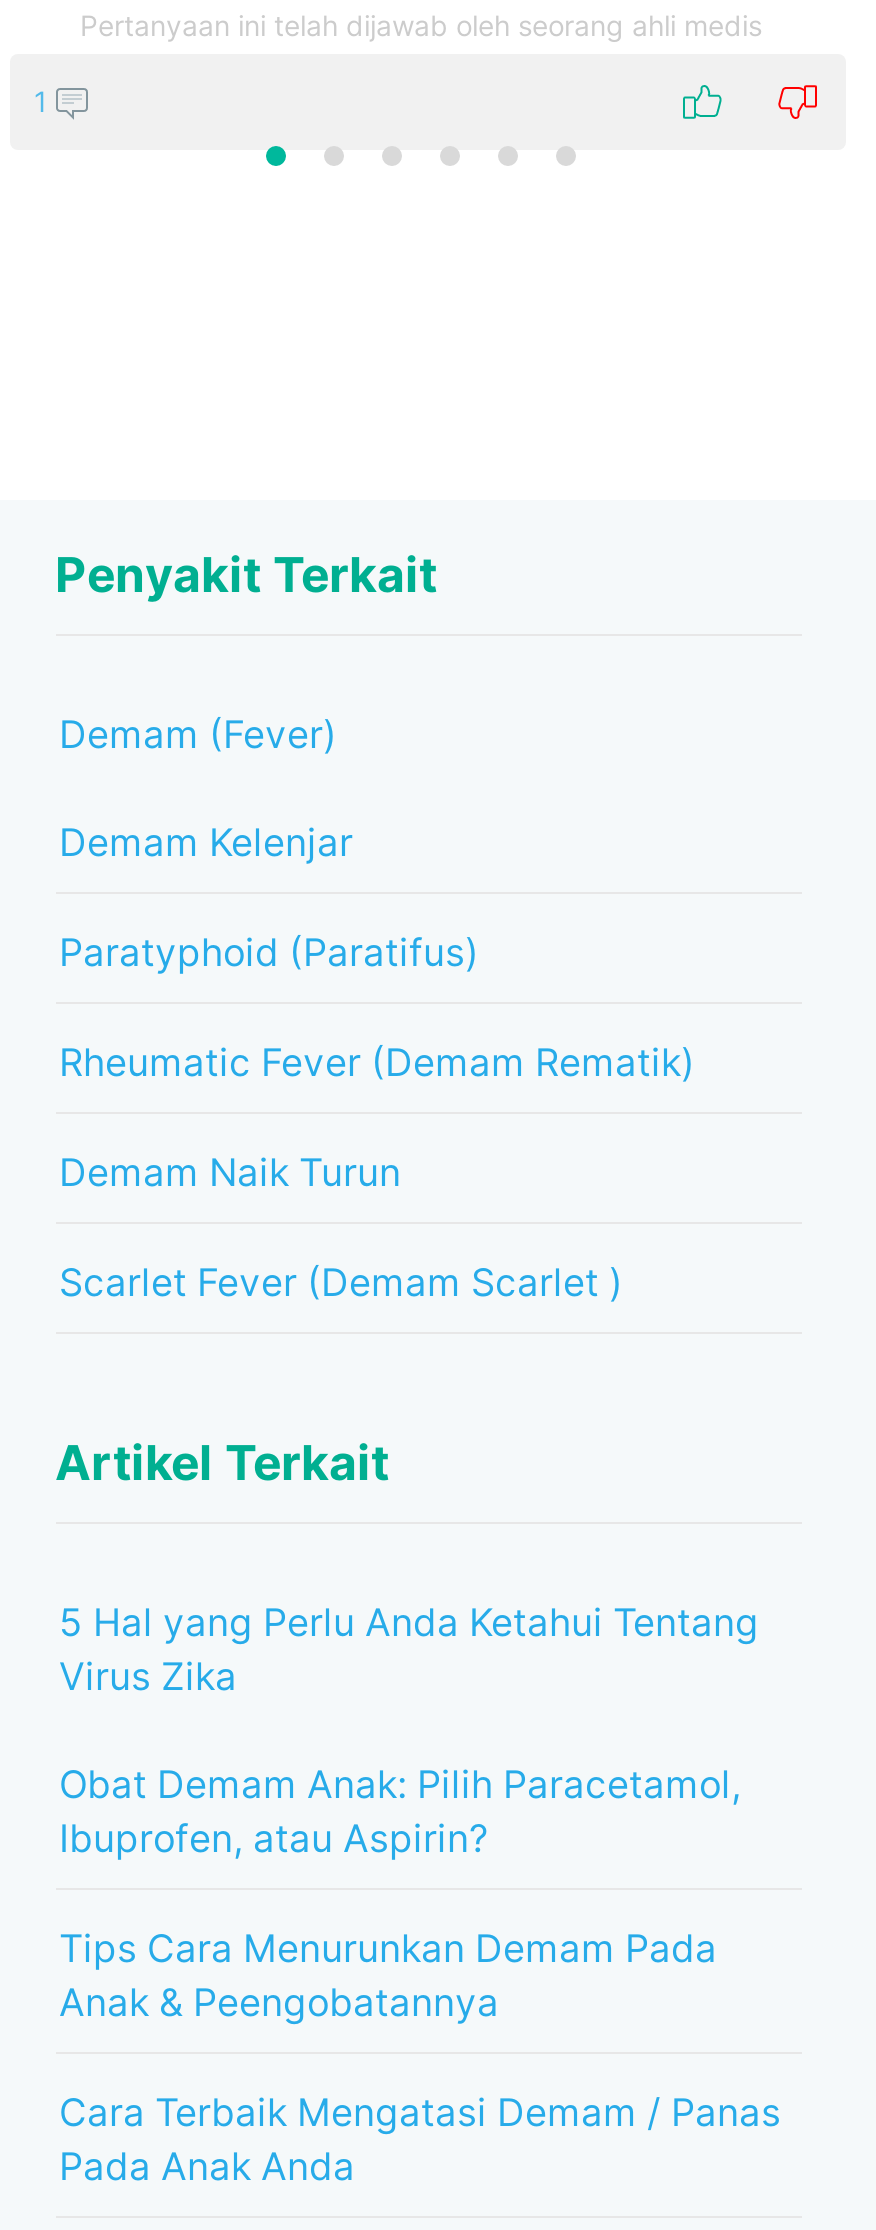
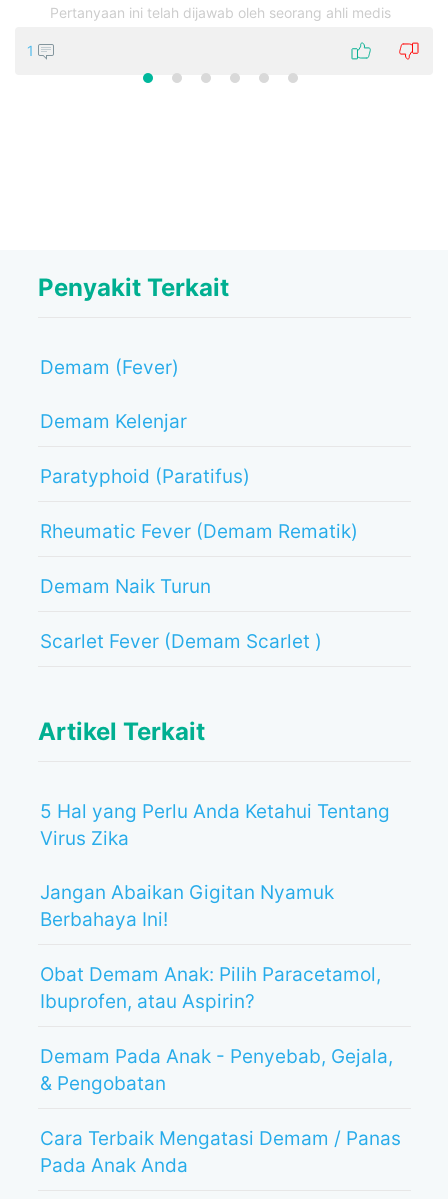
none -> [39,881,333,931] Jangan Abaikan Gigitan Nyamuk | Berbahaya Ini!
[59,1926,717,2026] Tips Cara Menurunkan Demam Pada | Anak & Peengobatannya -> [39,1045,392,1095] Demam Pada Anak - Penyebab, Gejala, | & Pengobatan

